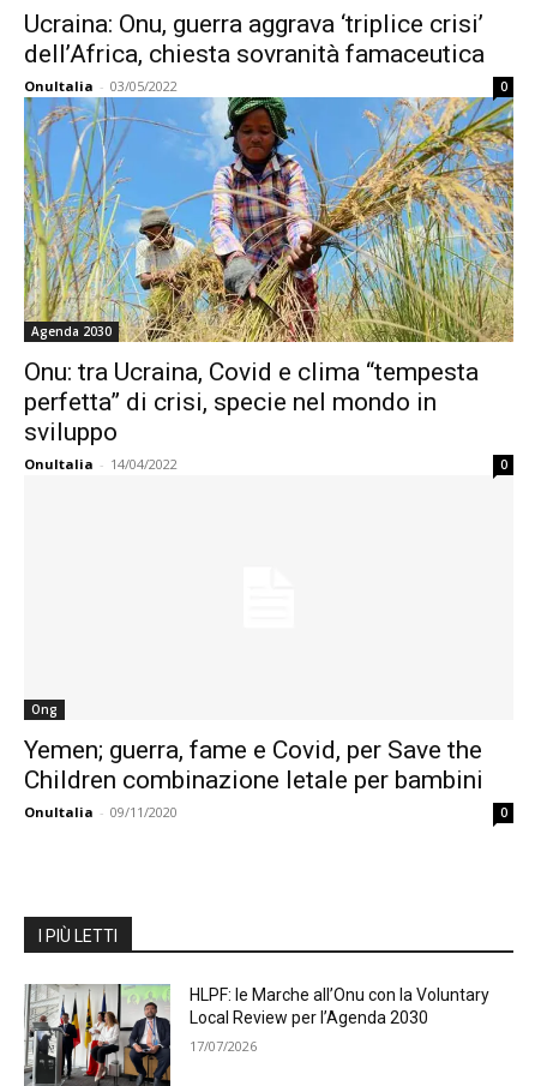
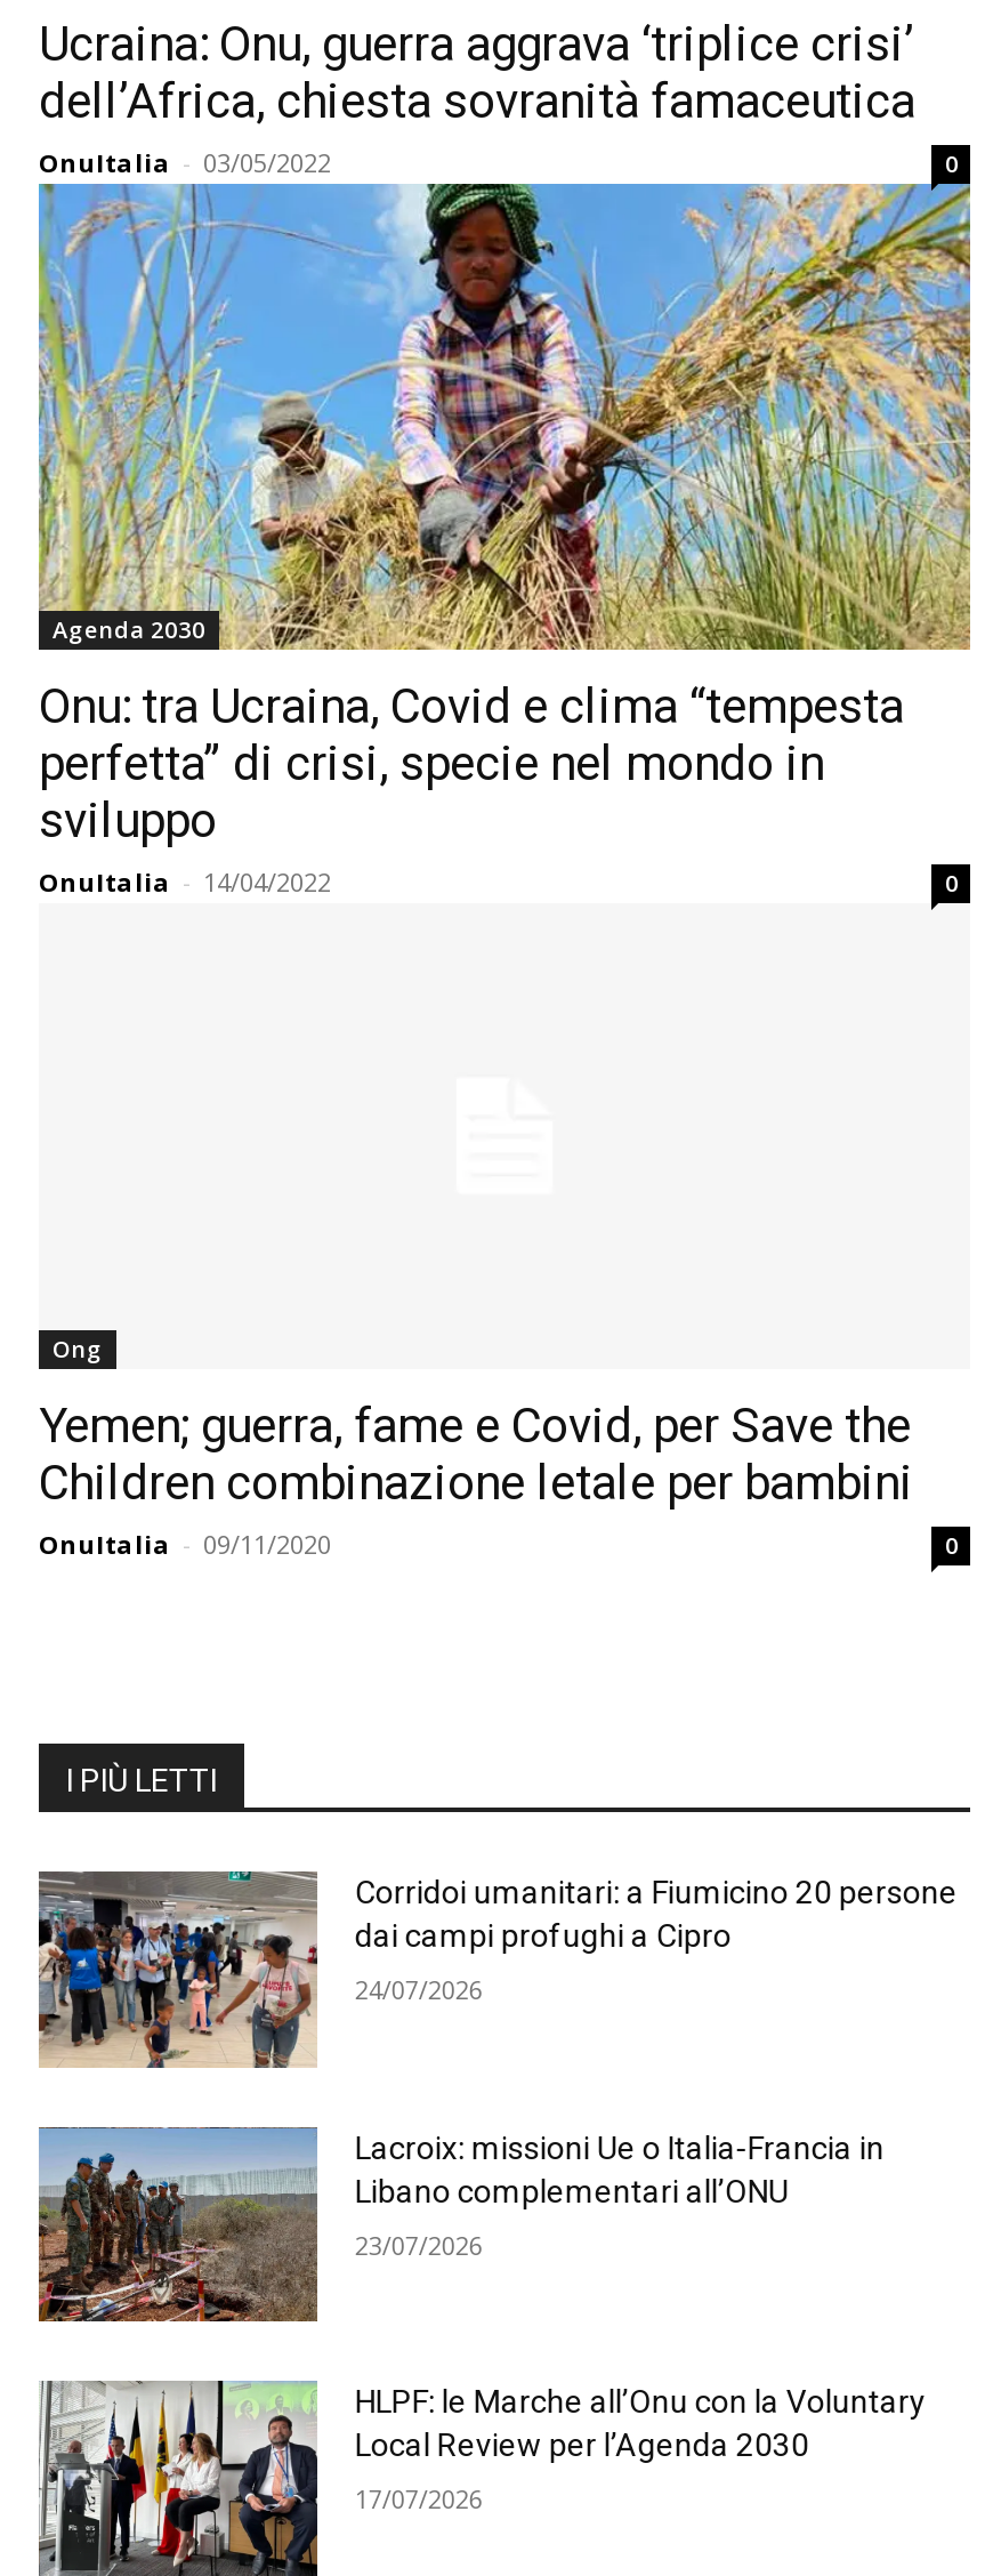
none -> [37,1869,957,2070] [image] | Corridoi umanitari: a Fiumicino 20 persone | dai campi profughi a Cipro | 24/07/2026
none -> [37,2123,884,2324] [image] | Lacroix: missioni Ue o Italia-Francia in | Libano complementari all’ONU | 23/07/2026

